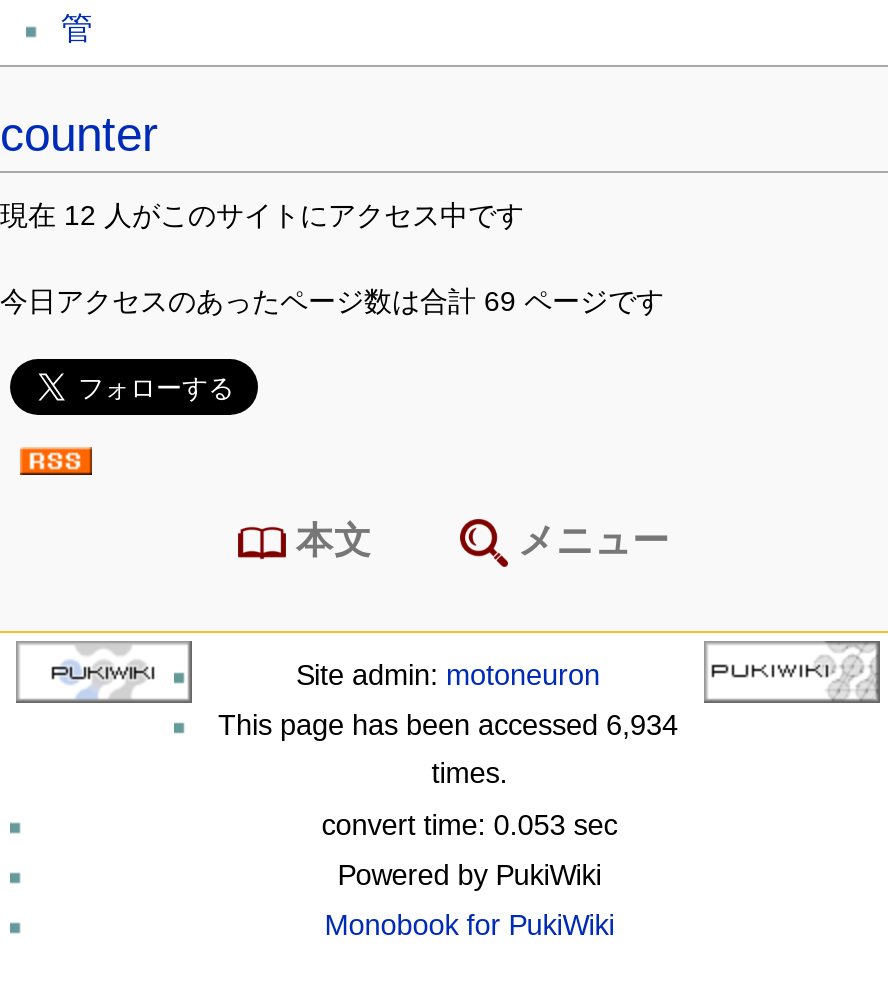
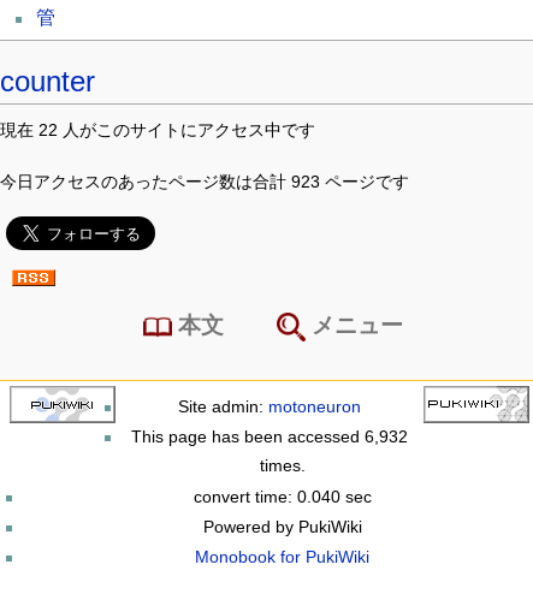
[0,198,524,230] 現在 12 人がこのサイトにアクセス中です -> [0,120,315,139] 現在 22 人がこのサイトにアクセス中です
[0,284,664,316] 今日アクセスのあったページ数は合計 69 ページです -> [0,171,409,191] 今日アクセスのあったページ数は合計 923 ページです
[218,709,678,741] This page has been accessed 6,934 -> [131,427,408,446] This page has been accessed 6,932
[322,808,618,840] convert time: 0.053 sec -> [193,486,372,506] convert time: 0.040 sec

